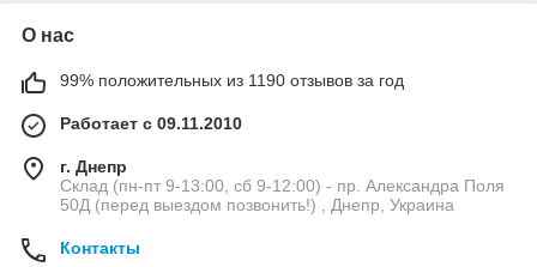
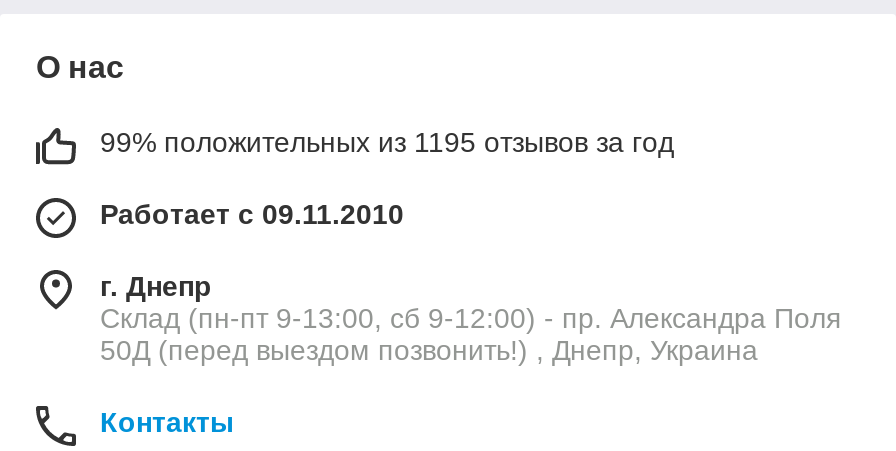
[60,70,404,90] 99% положительных из 1190 отзывов за год -> [100,126,674,158] 99% положительных из 1195 отзывов за год

